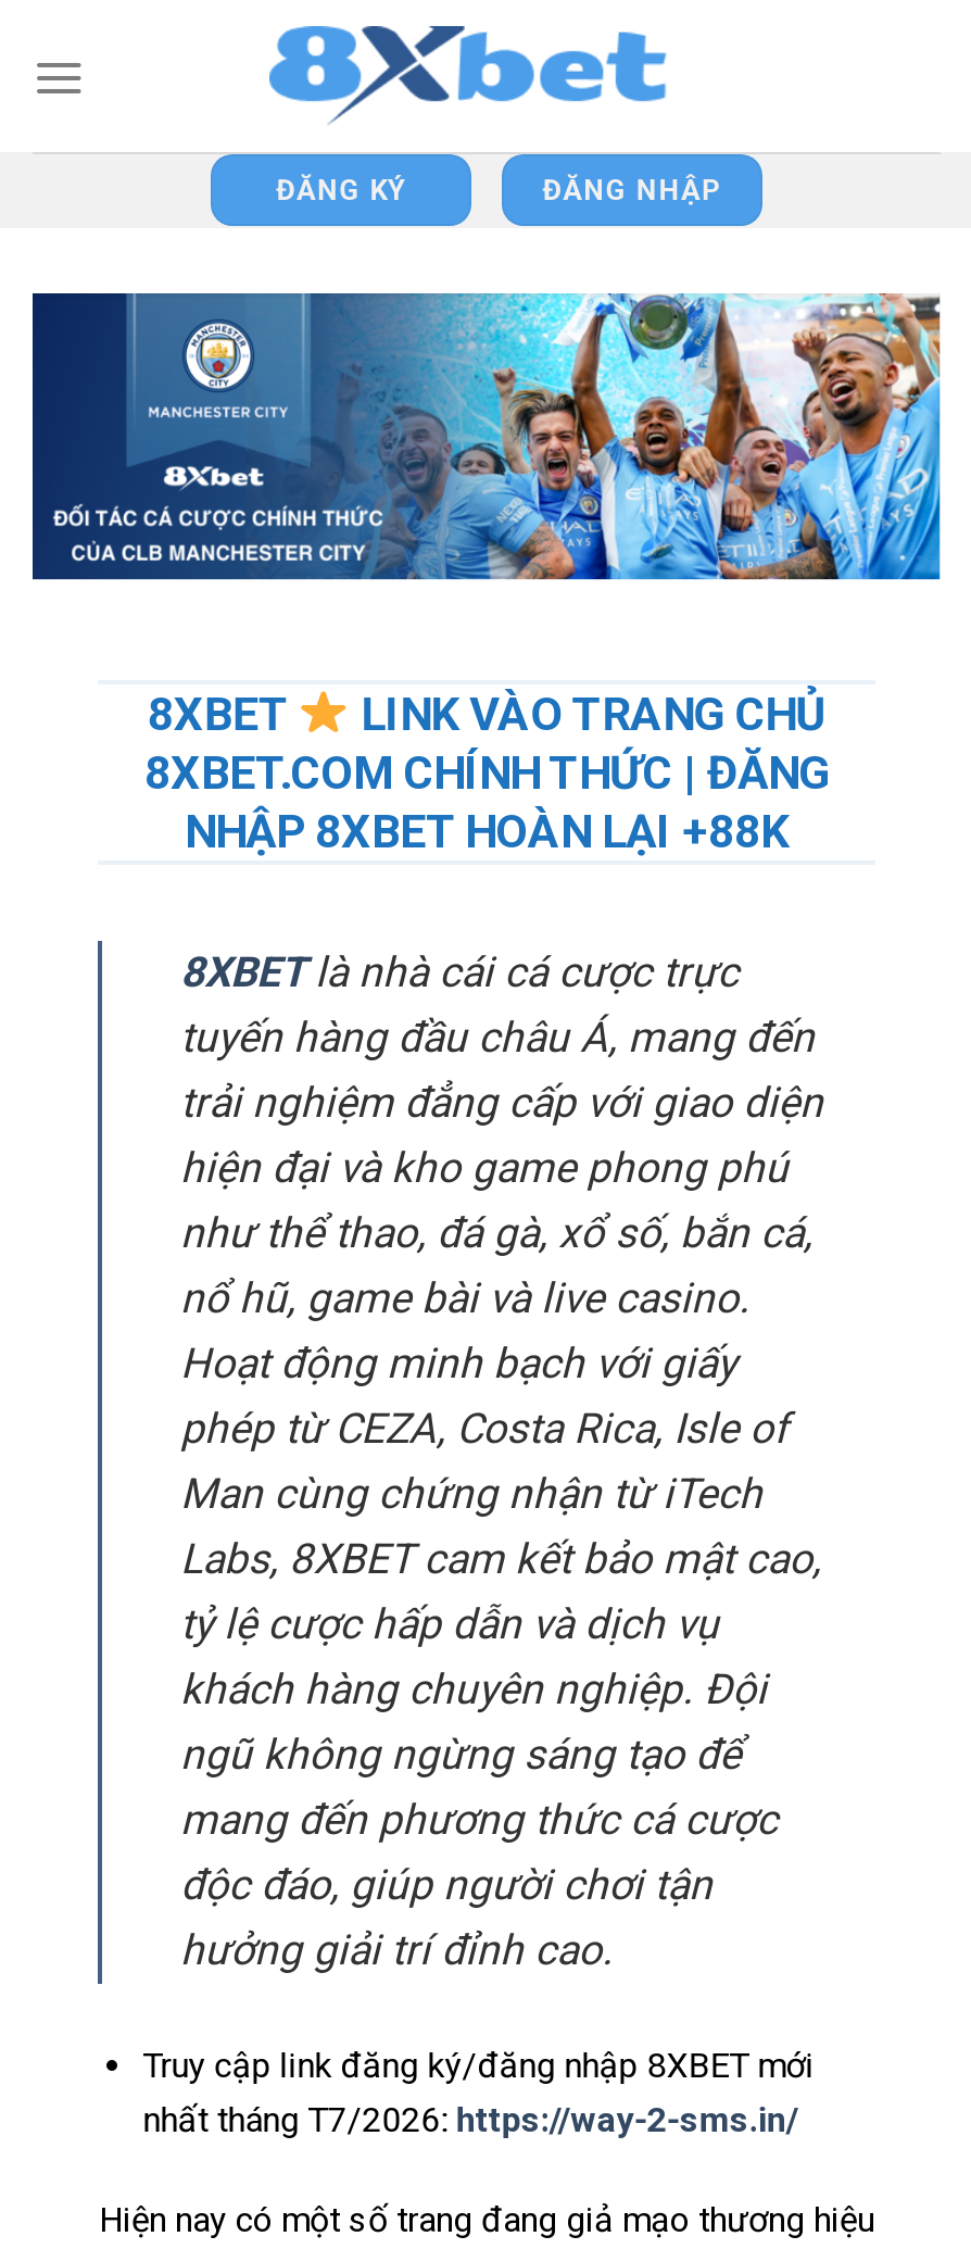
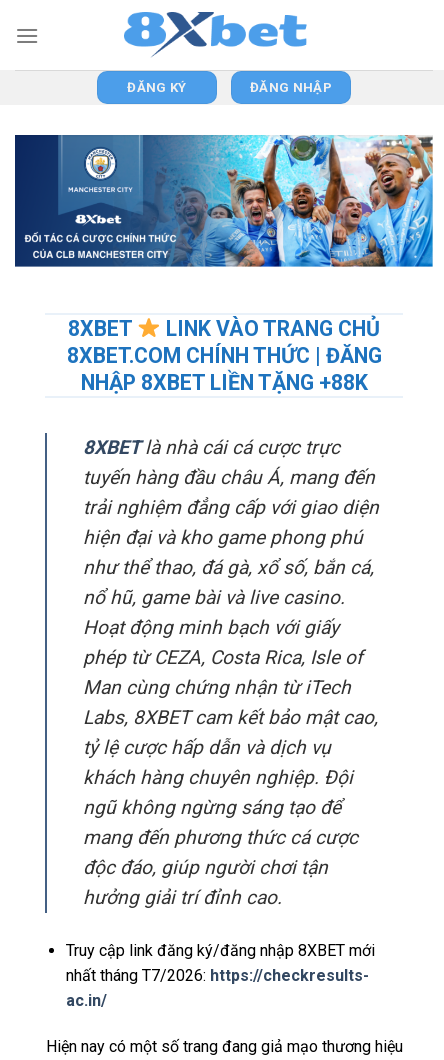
[185,804,789,858] NHẬP 8XBET HOÀN LẠI +88K -> [80,370,367,395] NHẬP 8XBET LIỀN TẶNG +88K
[143,2099,799,2140] nhất tháng T7/2026: https://way-2-sms.in/ -> [66,966,369,1010] nhất tháng T7/2026: https://checkresults- | ac.in/

